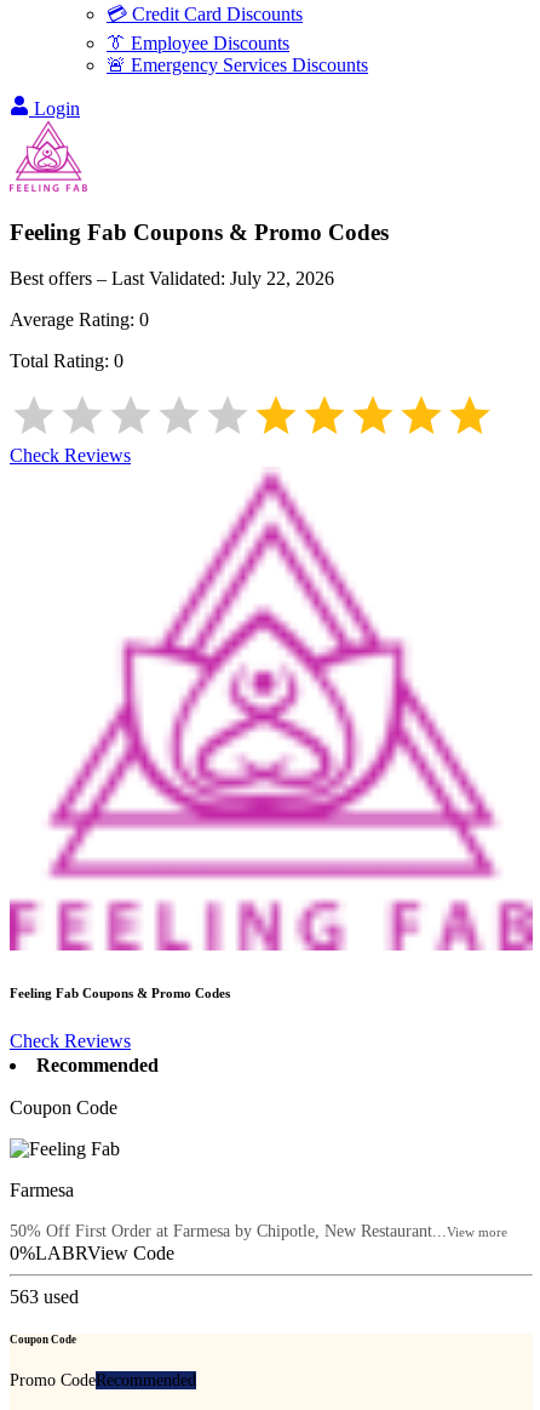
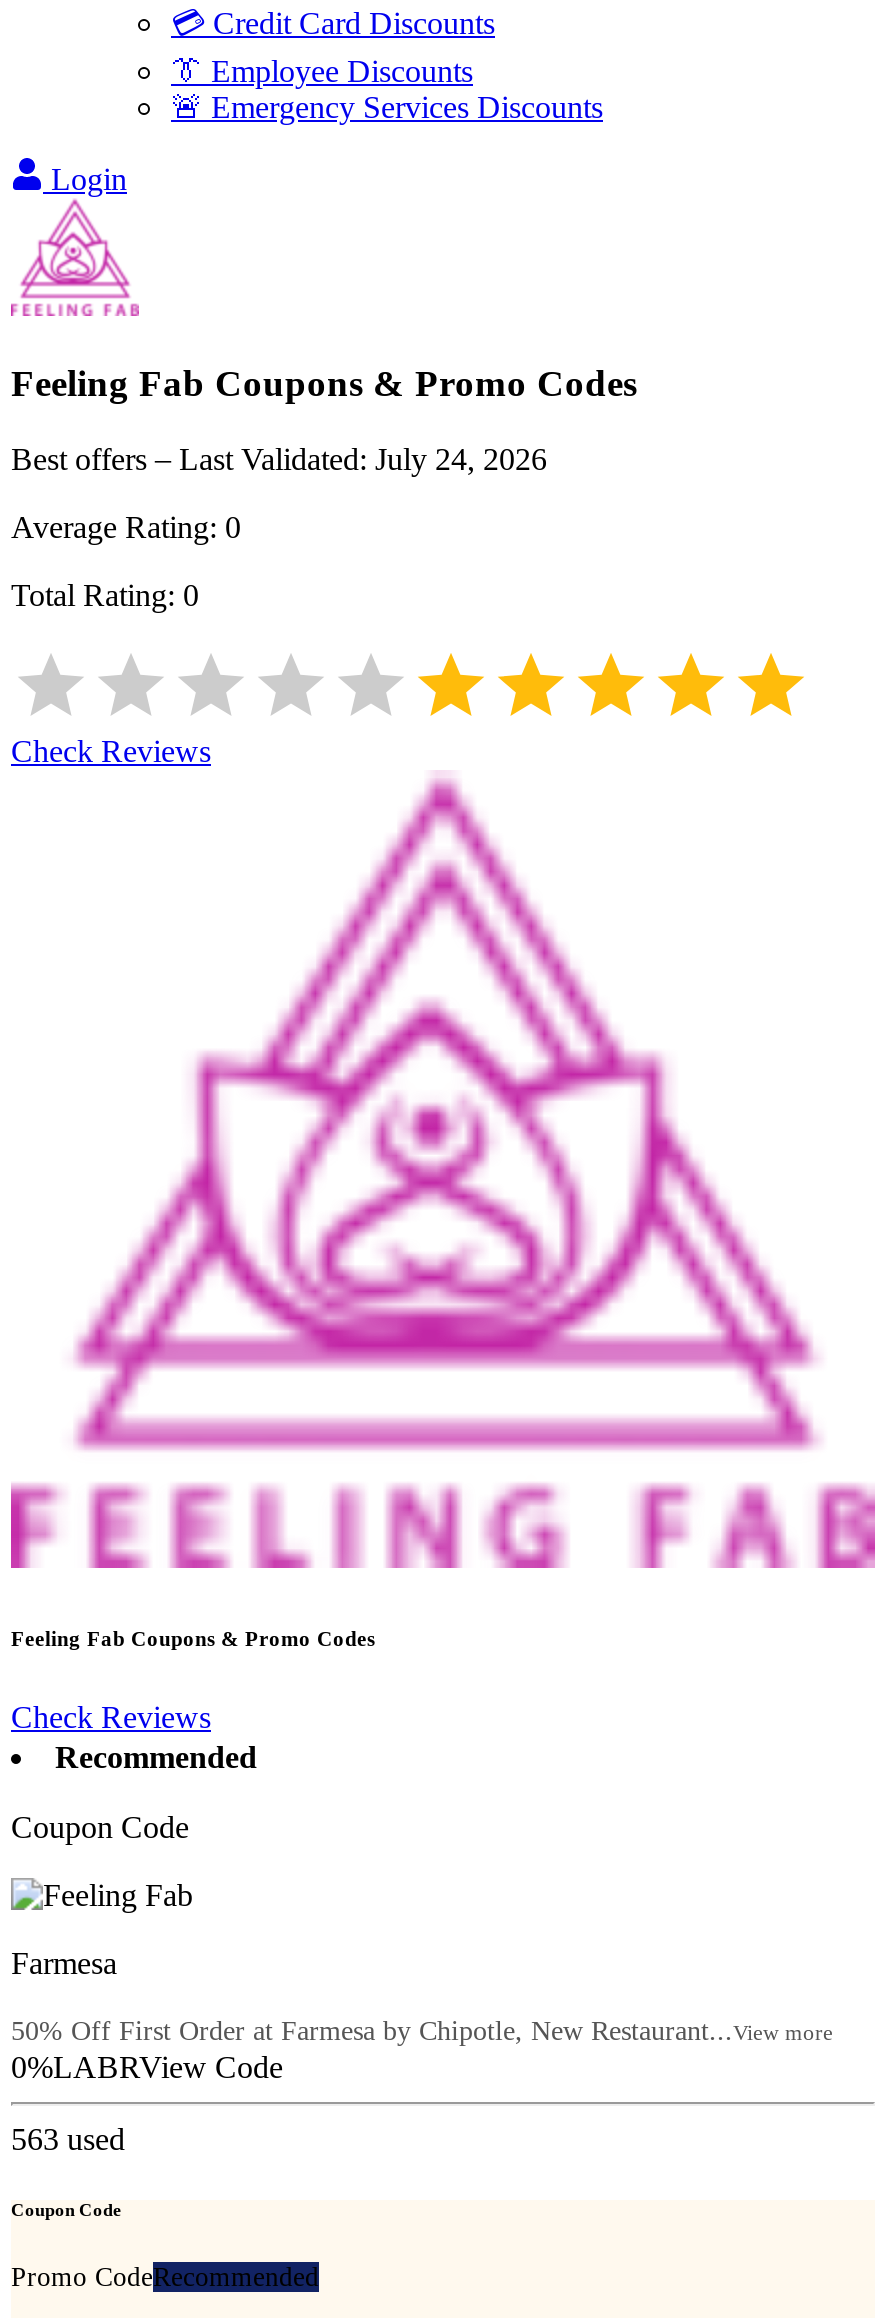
[10,268,334,289] Best offers – Last Validated: July 22, 2026 -> [11,443,547,477] Best offers – Last Validated: July 24, 2026

